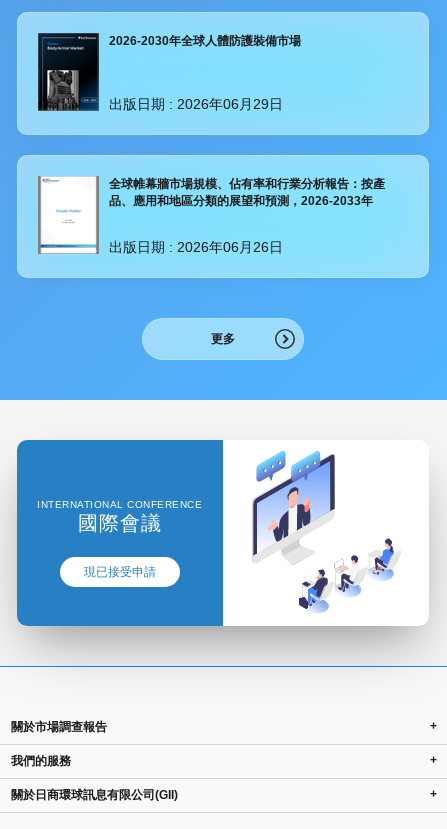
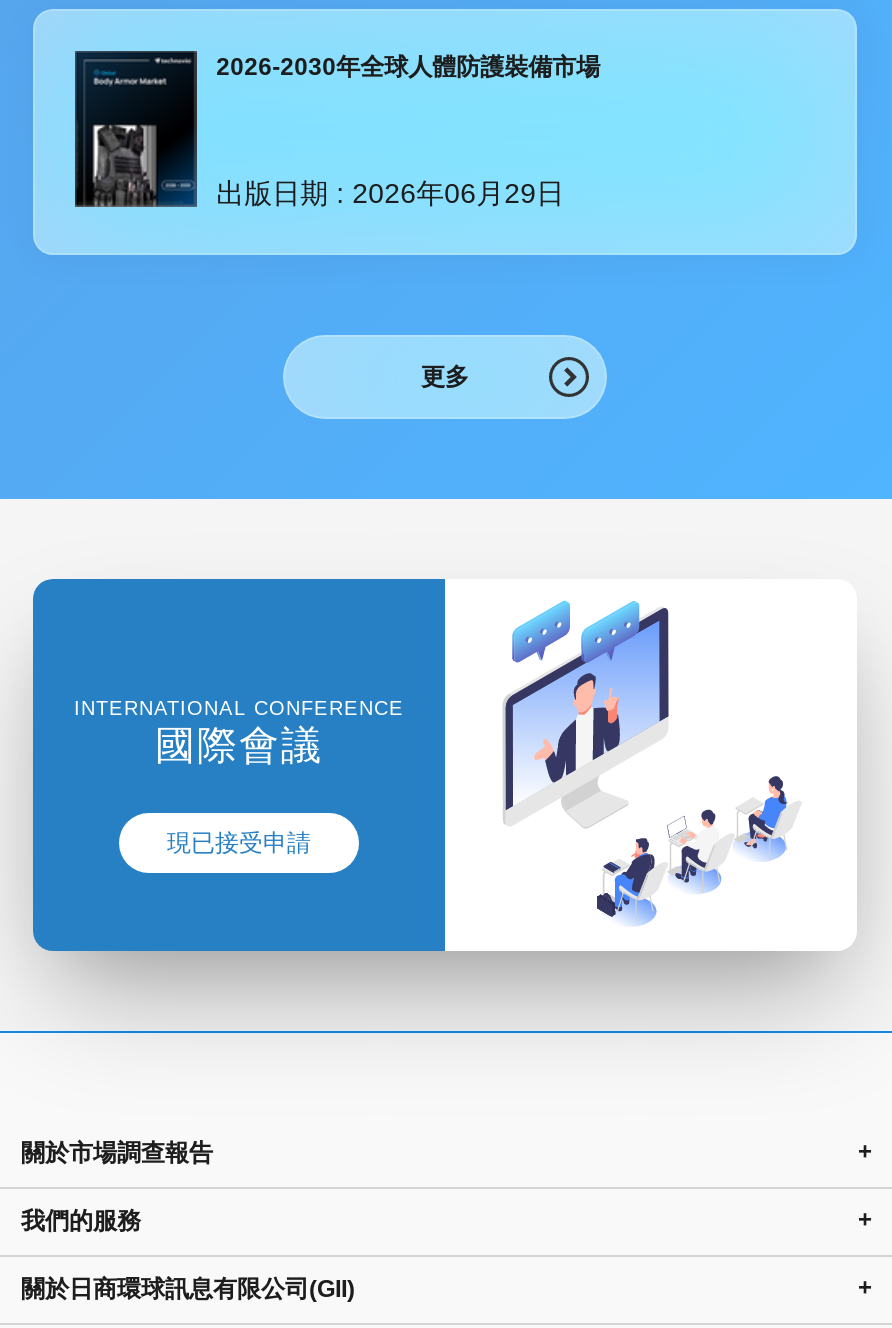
[38,176,385,255] [image] | 全球帷幕牆市場規模、佔有率和行業分析報告：按產 | 品、應用和地區分類的展望和預測，2026-2033年 | 出版日期 : 2026年06月26日 -> none

